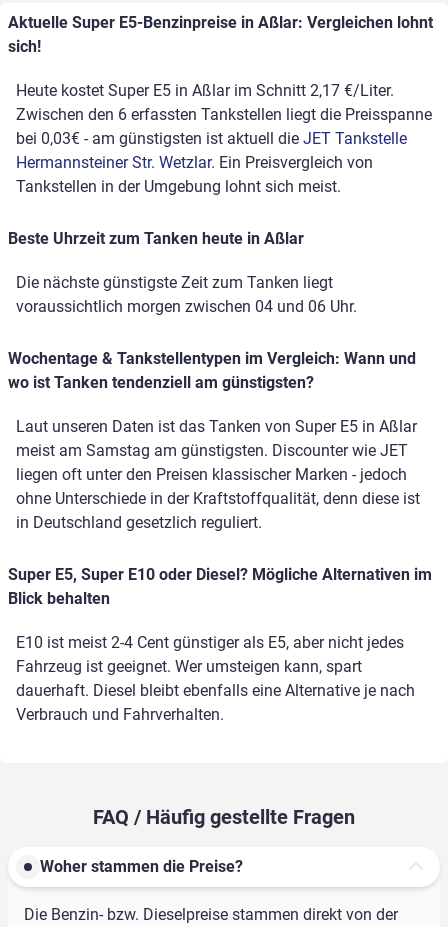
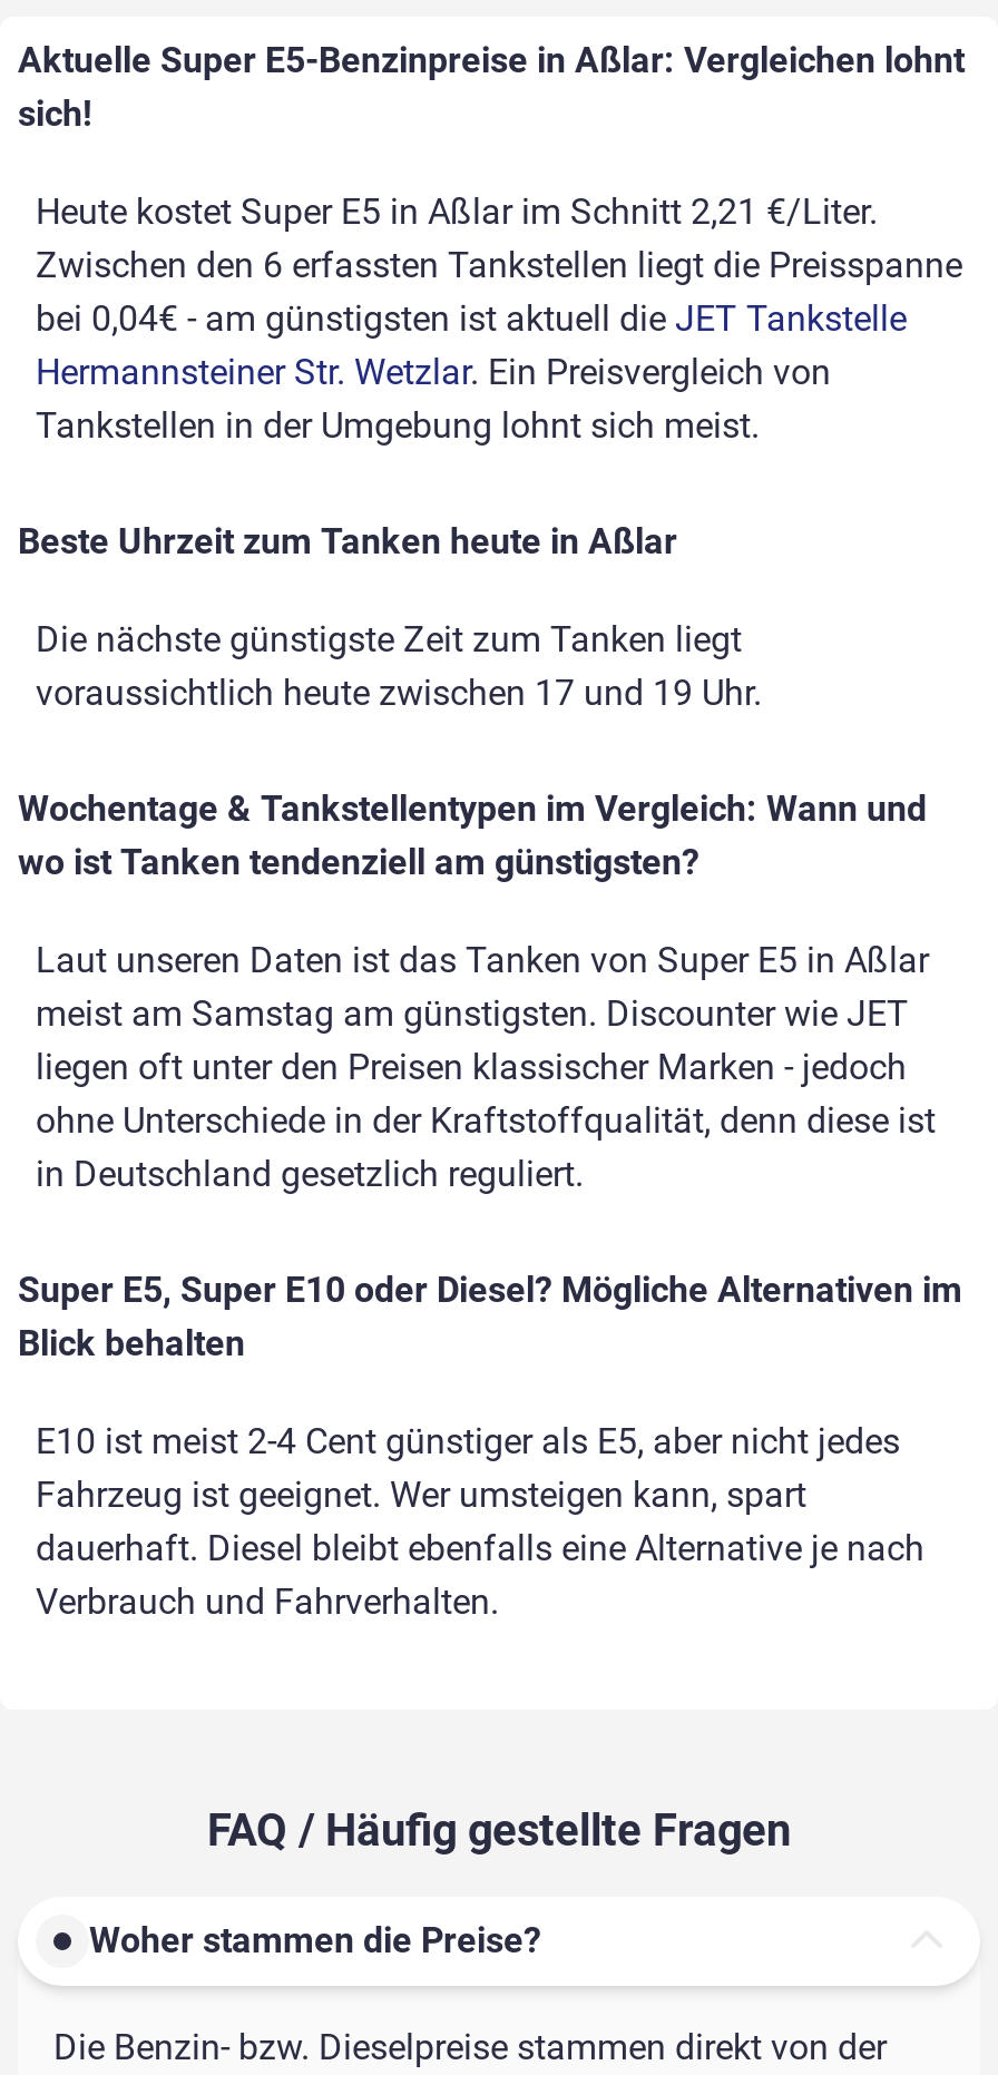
[16,81,394,100] Heute kostet Super E5 in Aßlar im Schnitt 2,17 €/Liter. -> [36,191,878,233] Heute kostet Super E5 in Aßlar im Schnitt 2,21 €/Liter.
[16,129,407,148] bei 0,03€ - am günstigsten ist aktuell die JET Tankstelle -> [36,298,907,340] bei 0,04€ - am günstigsten ist aktuell die JET Tankstelle
[16,297,357,316] voraussichtlich morgen zwischen 04 und 06 Uhr. -> [36,672,762,714] voraussichtlich heute zwischen 17 und 19 Uhr.

